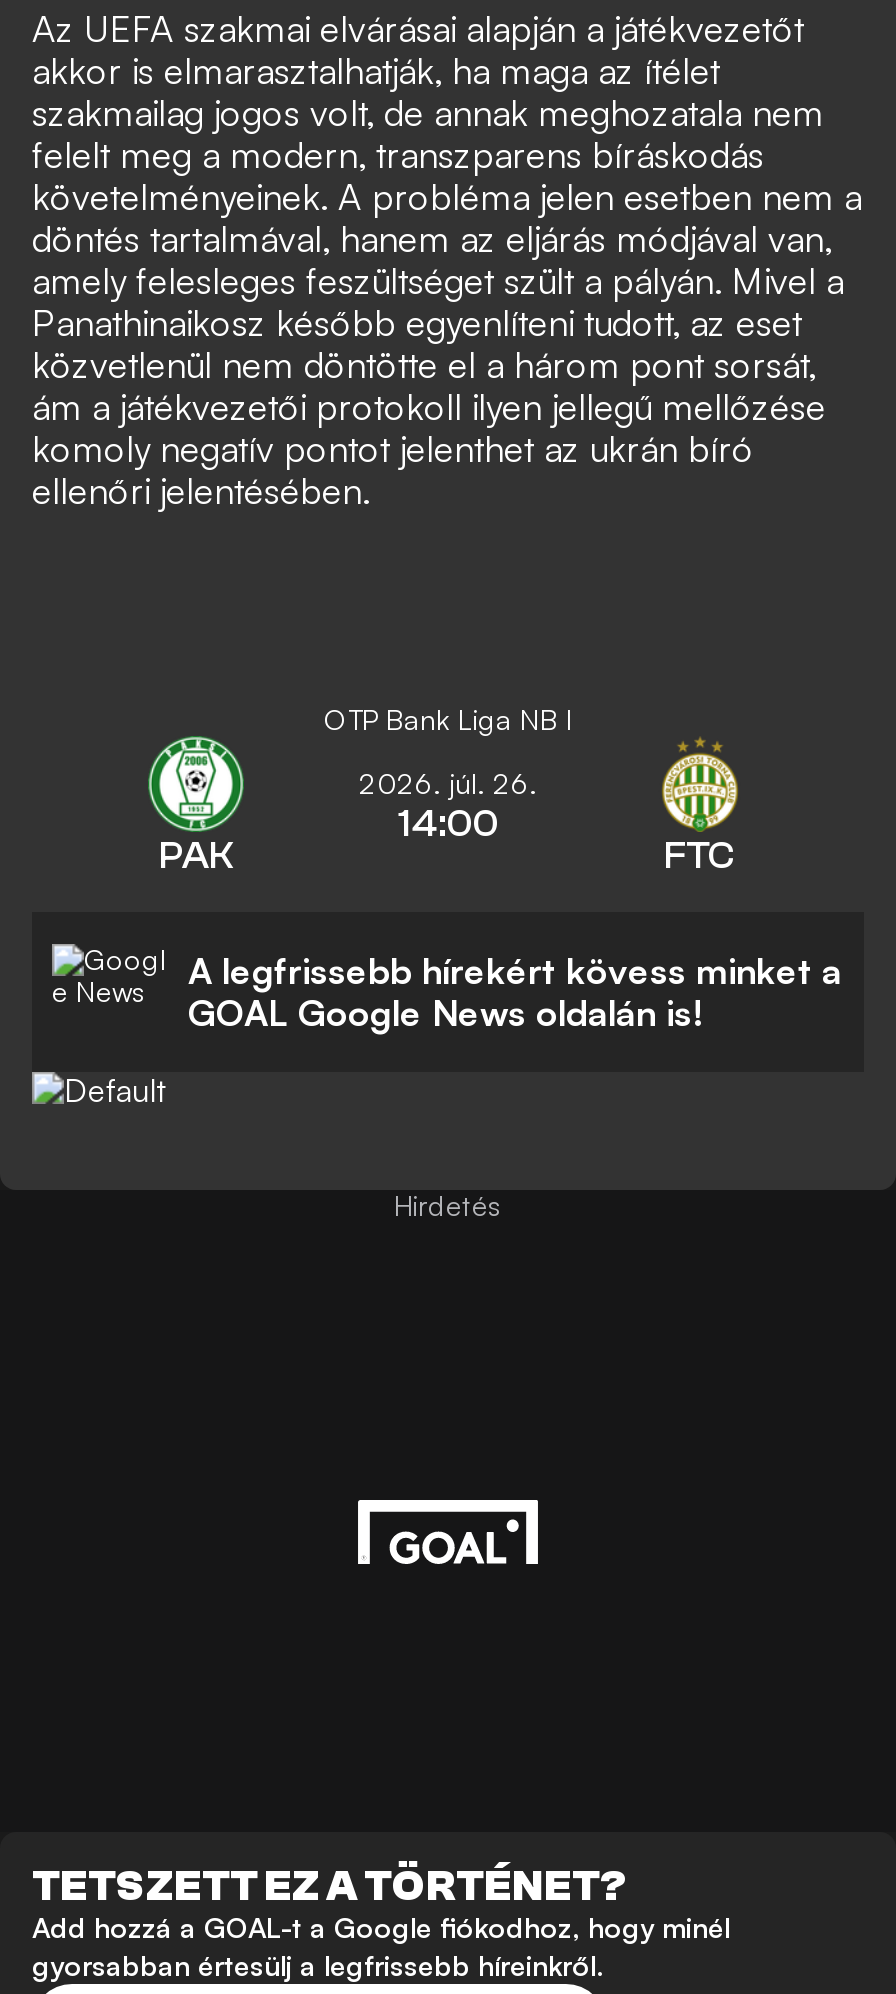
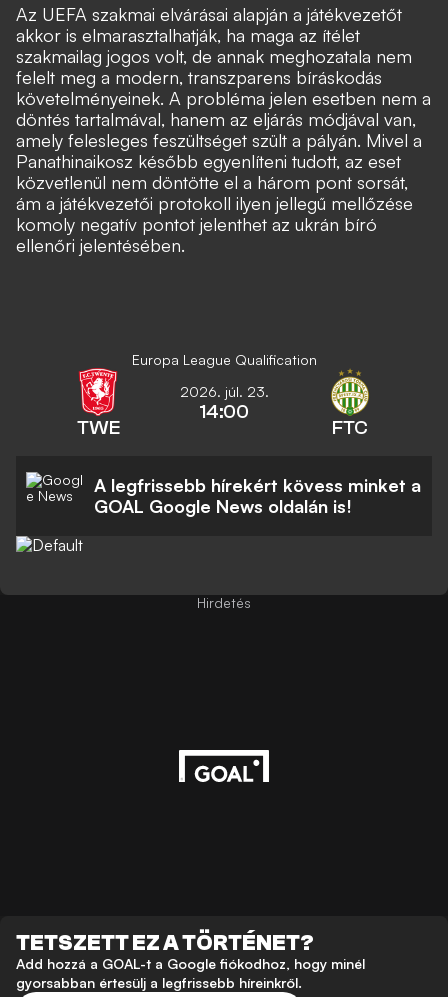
[324,702,572,736] OTP Bank Liga NB I -> [131,351,316,368] Europa League Qualification
[146,734,246,878] [image] | PAK -> [74,367,122,439] [image] | TWE
[359,766,537,800] 2026. júl. 26. -> [179,383,268,400] 2026. júl. 23.

